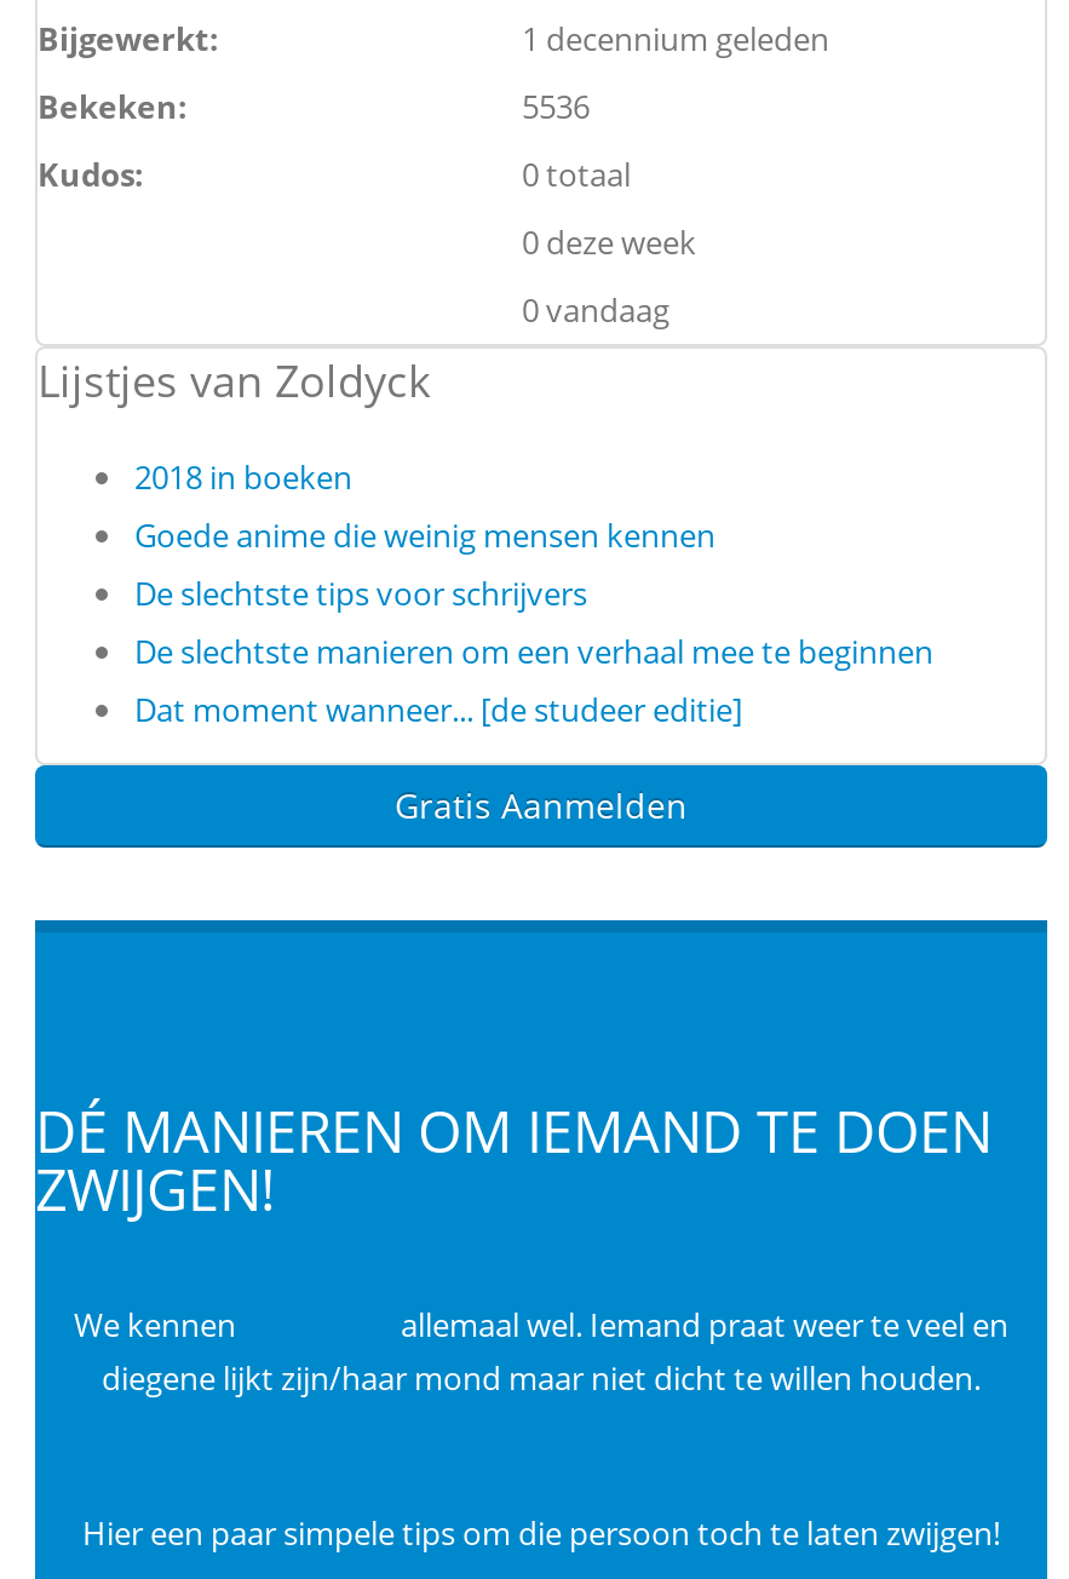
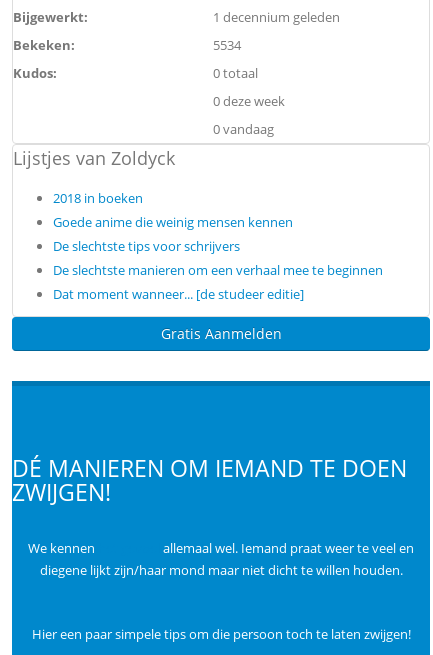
[522,85,590,128] 5536 -> [213,36,241,54] 5534

